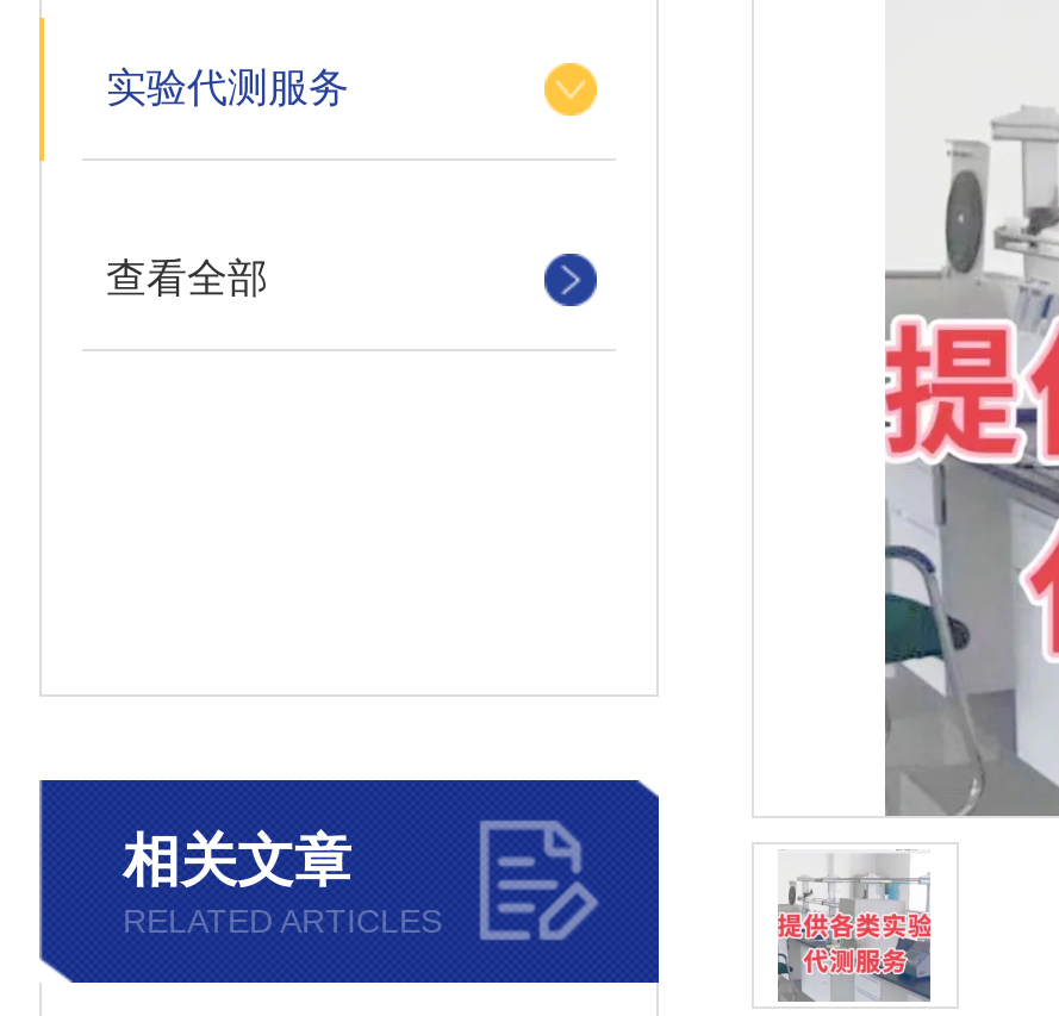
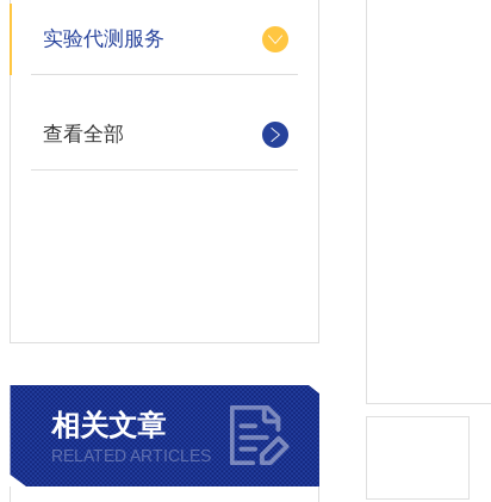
[883,104,1052,818] [image] -> none
[775,852,933,1004] [image] -> none

